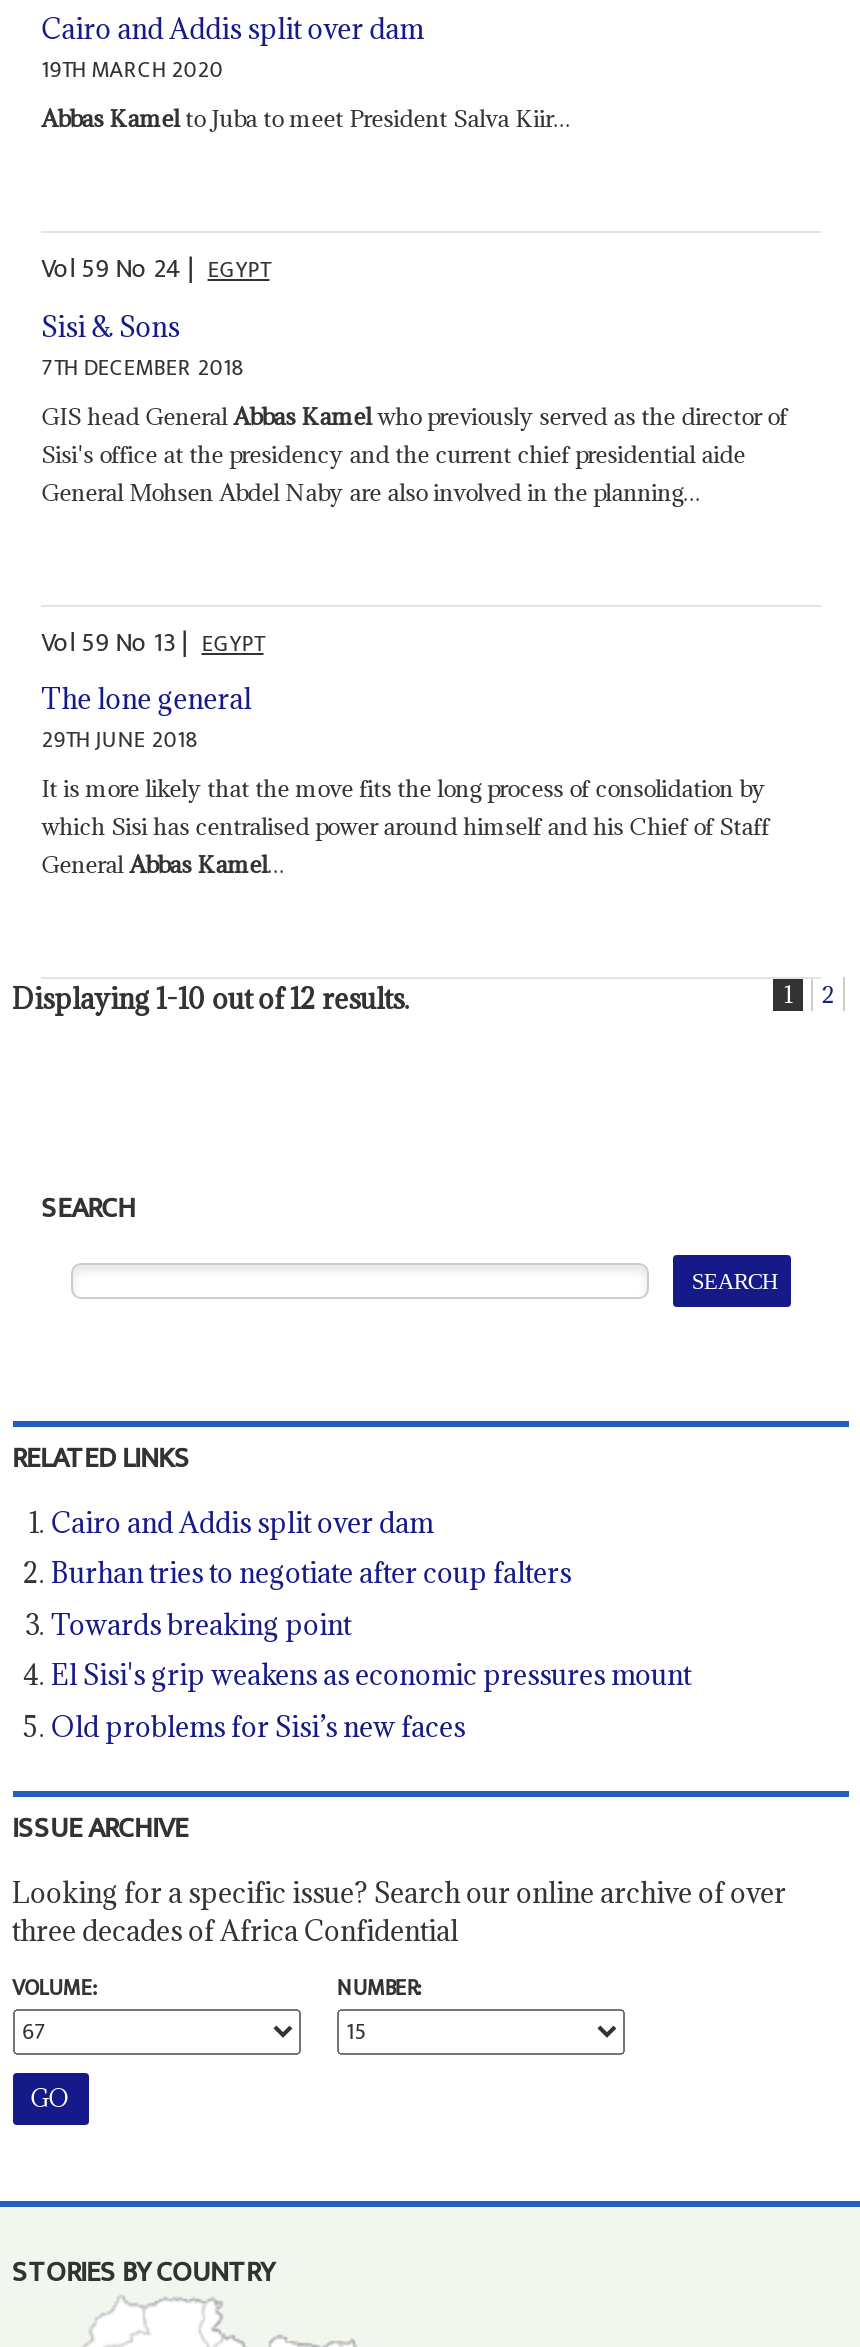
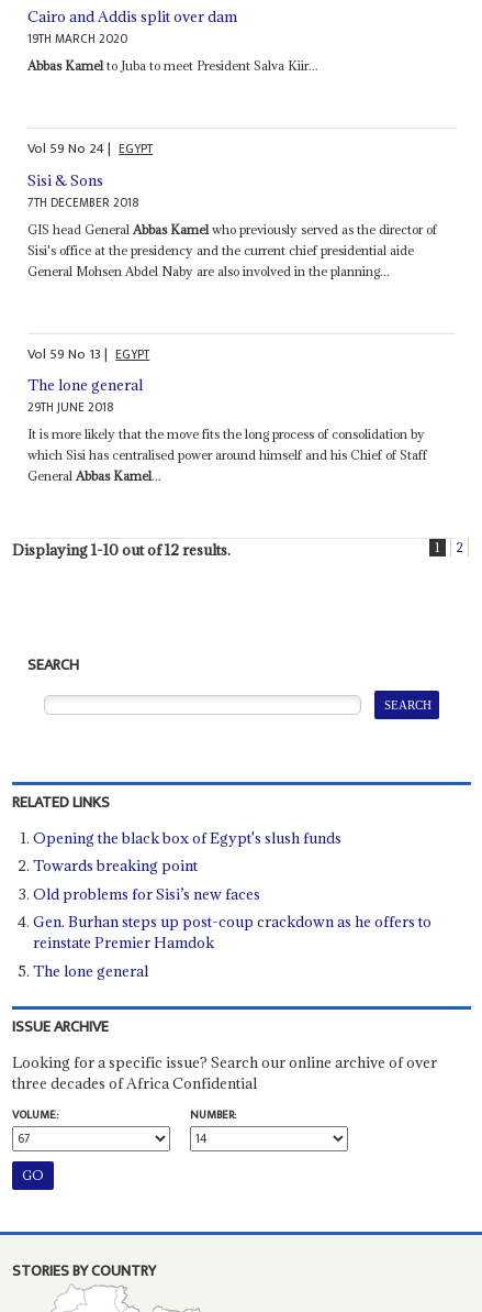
[51,1505,571,1592] Cairo and Addis split over dam | Burhan tries to negotiate after coup falters -> [33,828,342,848] Opening the black box of Egypt's slush funds
moved [51,1607,351,1643] -> [33,856,198,876]: Towards breaking point
[51,1658,691,1694] El Sisi's grip weakens as economic pressures mount -> none
moved [51,1709,465,1745] -> [33,884,260,904]: Old problems for Sisi’s new faces
none -> [33,912,432,981] Gen. Burhan steps up post-coup crackdown as he offers to | reinstate Premier Hamdok | The lone general

